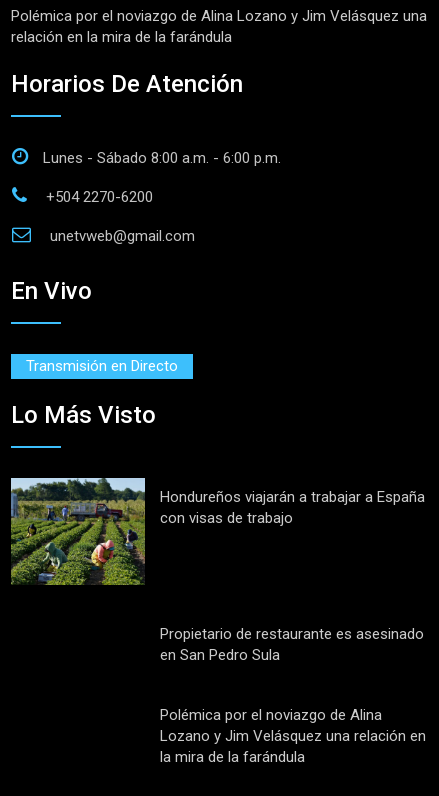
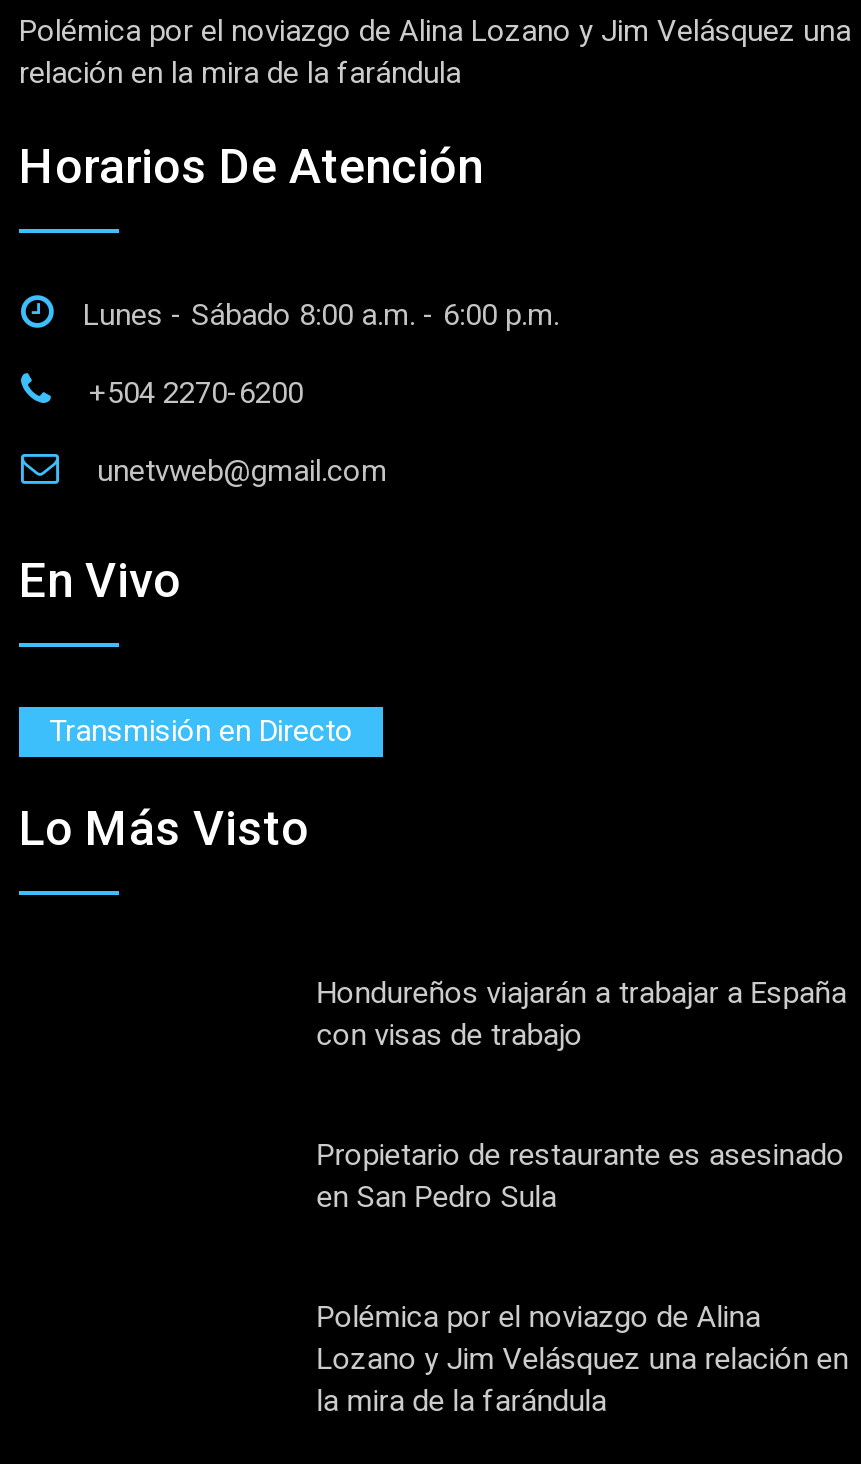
[10,477,146,586] [image] -> none

